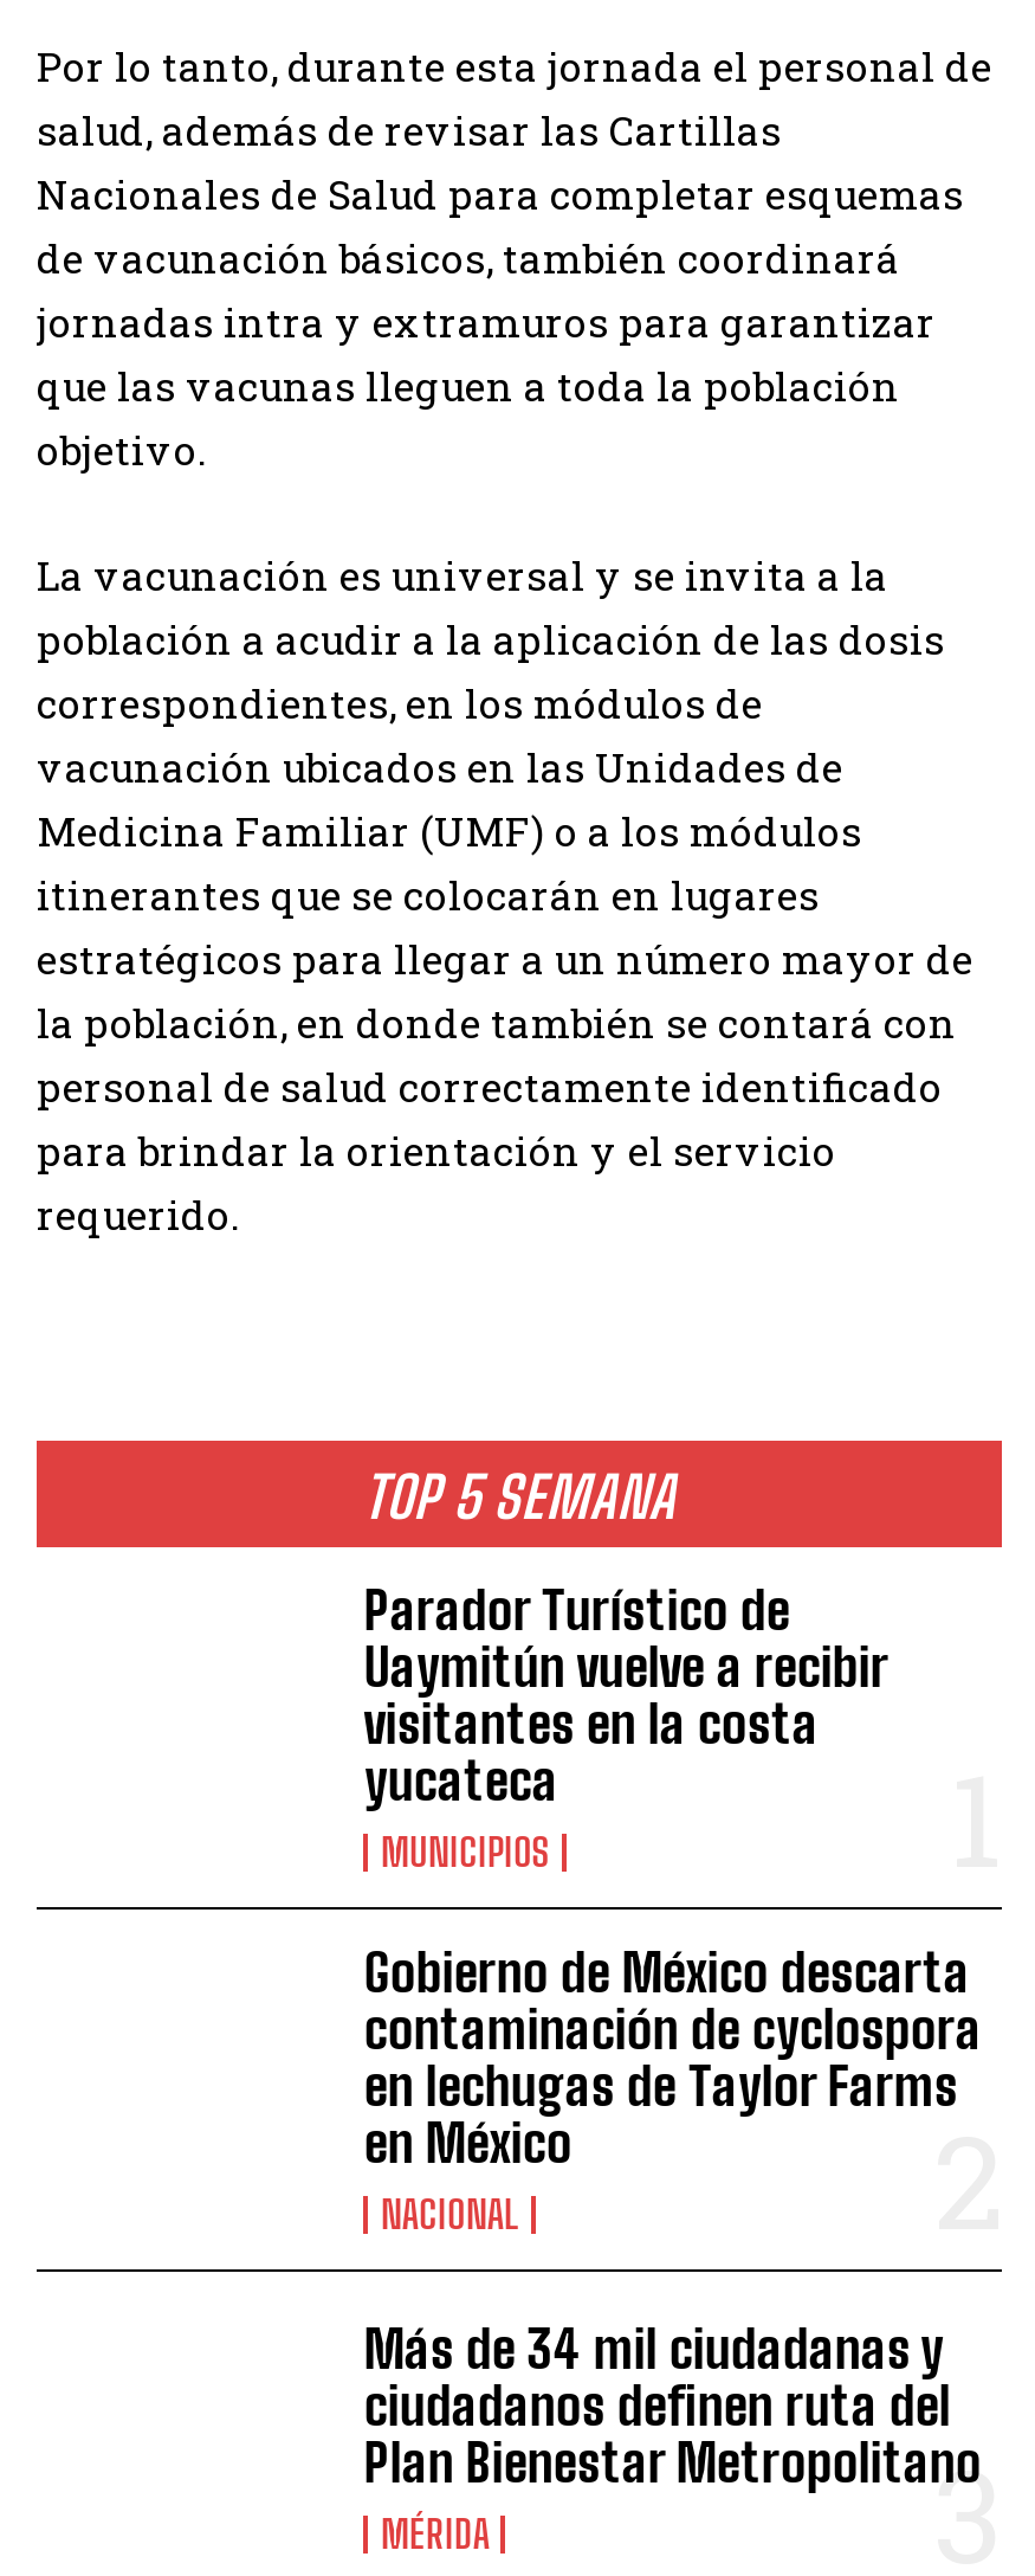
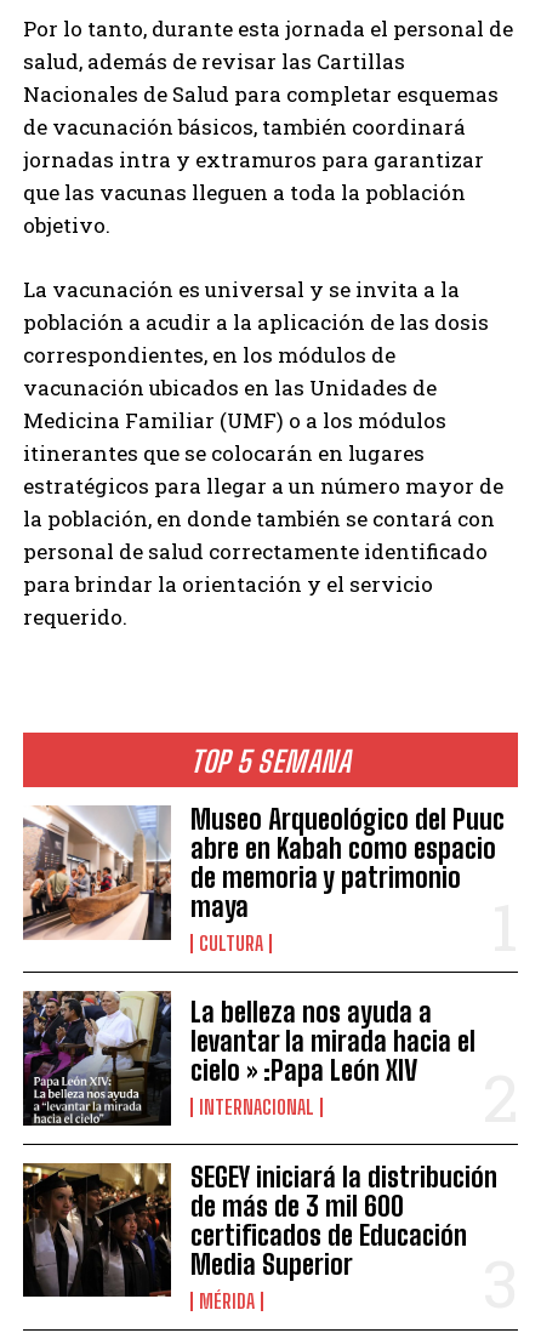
none -> [22,804,172,941] [image]
none -> [22,990,172,1127] [image]
none -> [22,1162,172,1298] [image]
[364,1579,889,1875] Parador Turístico de | Uaymitún vuelve a recibir | visitantes en la costa | yucateca | MUNICIPIOS -> [191,803,505,955] Museo Arqueológico del Puuc | abre en Kabah como espacio | de memoria y patrimonio | maya | CULTURA
[364,1941,982,2237] Gobierno de México descarta | contaminación de cyclospora | en lechugas de Taylor Farms | en México | NACIONAL -> [191,996,476,1119] La belleza nos ayuda a | levantar la mirada hacia el | cielo » :Papa León XIV | INTERNACIONAL
[364,2318,982,2495] Más de 34 mil ciudadanas y | ciudadanos definen ruta del | Plan Bienestar Metropolitano -> [191,1160,498,1280] SEGEY iniciará la distribución | de más de 3 mil 600 | certificados de Educación | Media Superior

